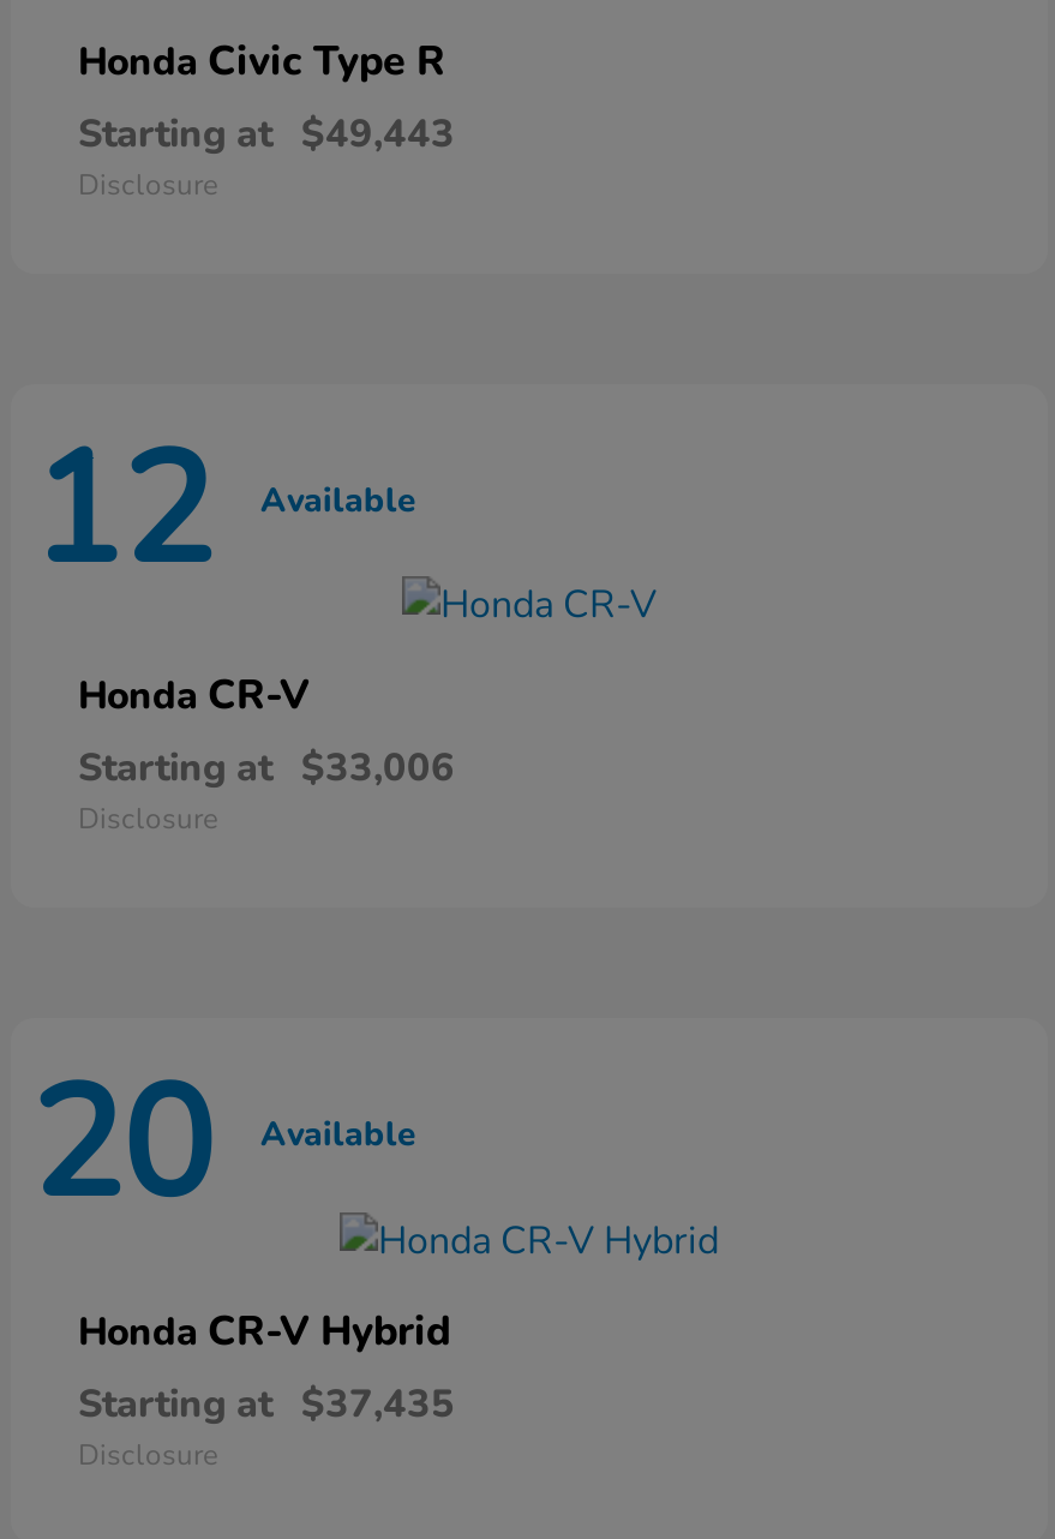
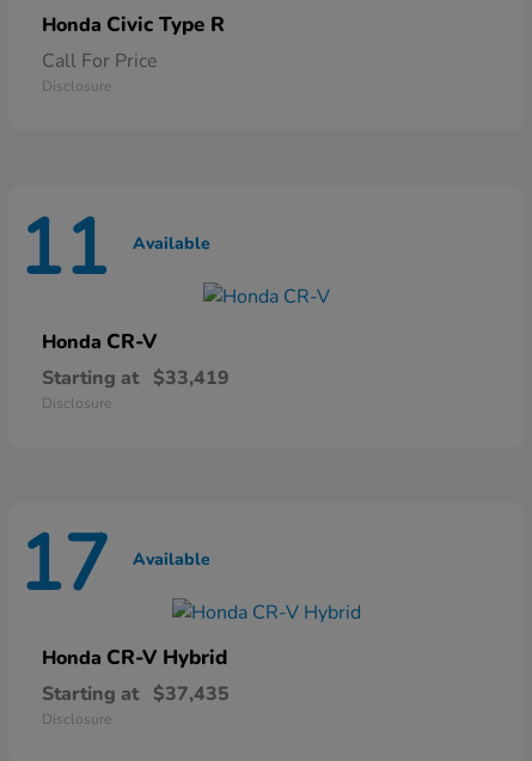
[78,109,455,162] Starting at $49,443 -> [42,48,158,75] Call For Price
[30,406,416,617] 12 Available -> [18,196,210,301] 11 Available
[78,743,455,796] Starting at $33,006 -> [42,364,230,391] Starting at $33,419
[30,1040,416,1251] 20 Available -> [18,512,210,617] 17 Available

